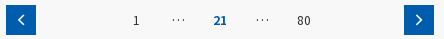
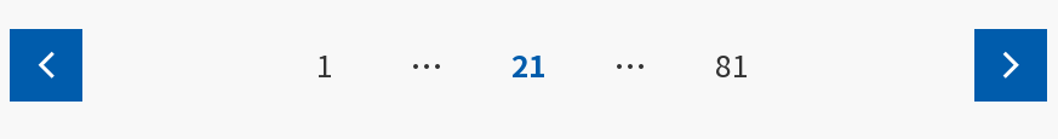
[297,11,311,29] 80 -> [715,44,749,87] 81

